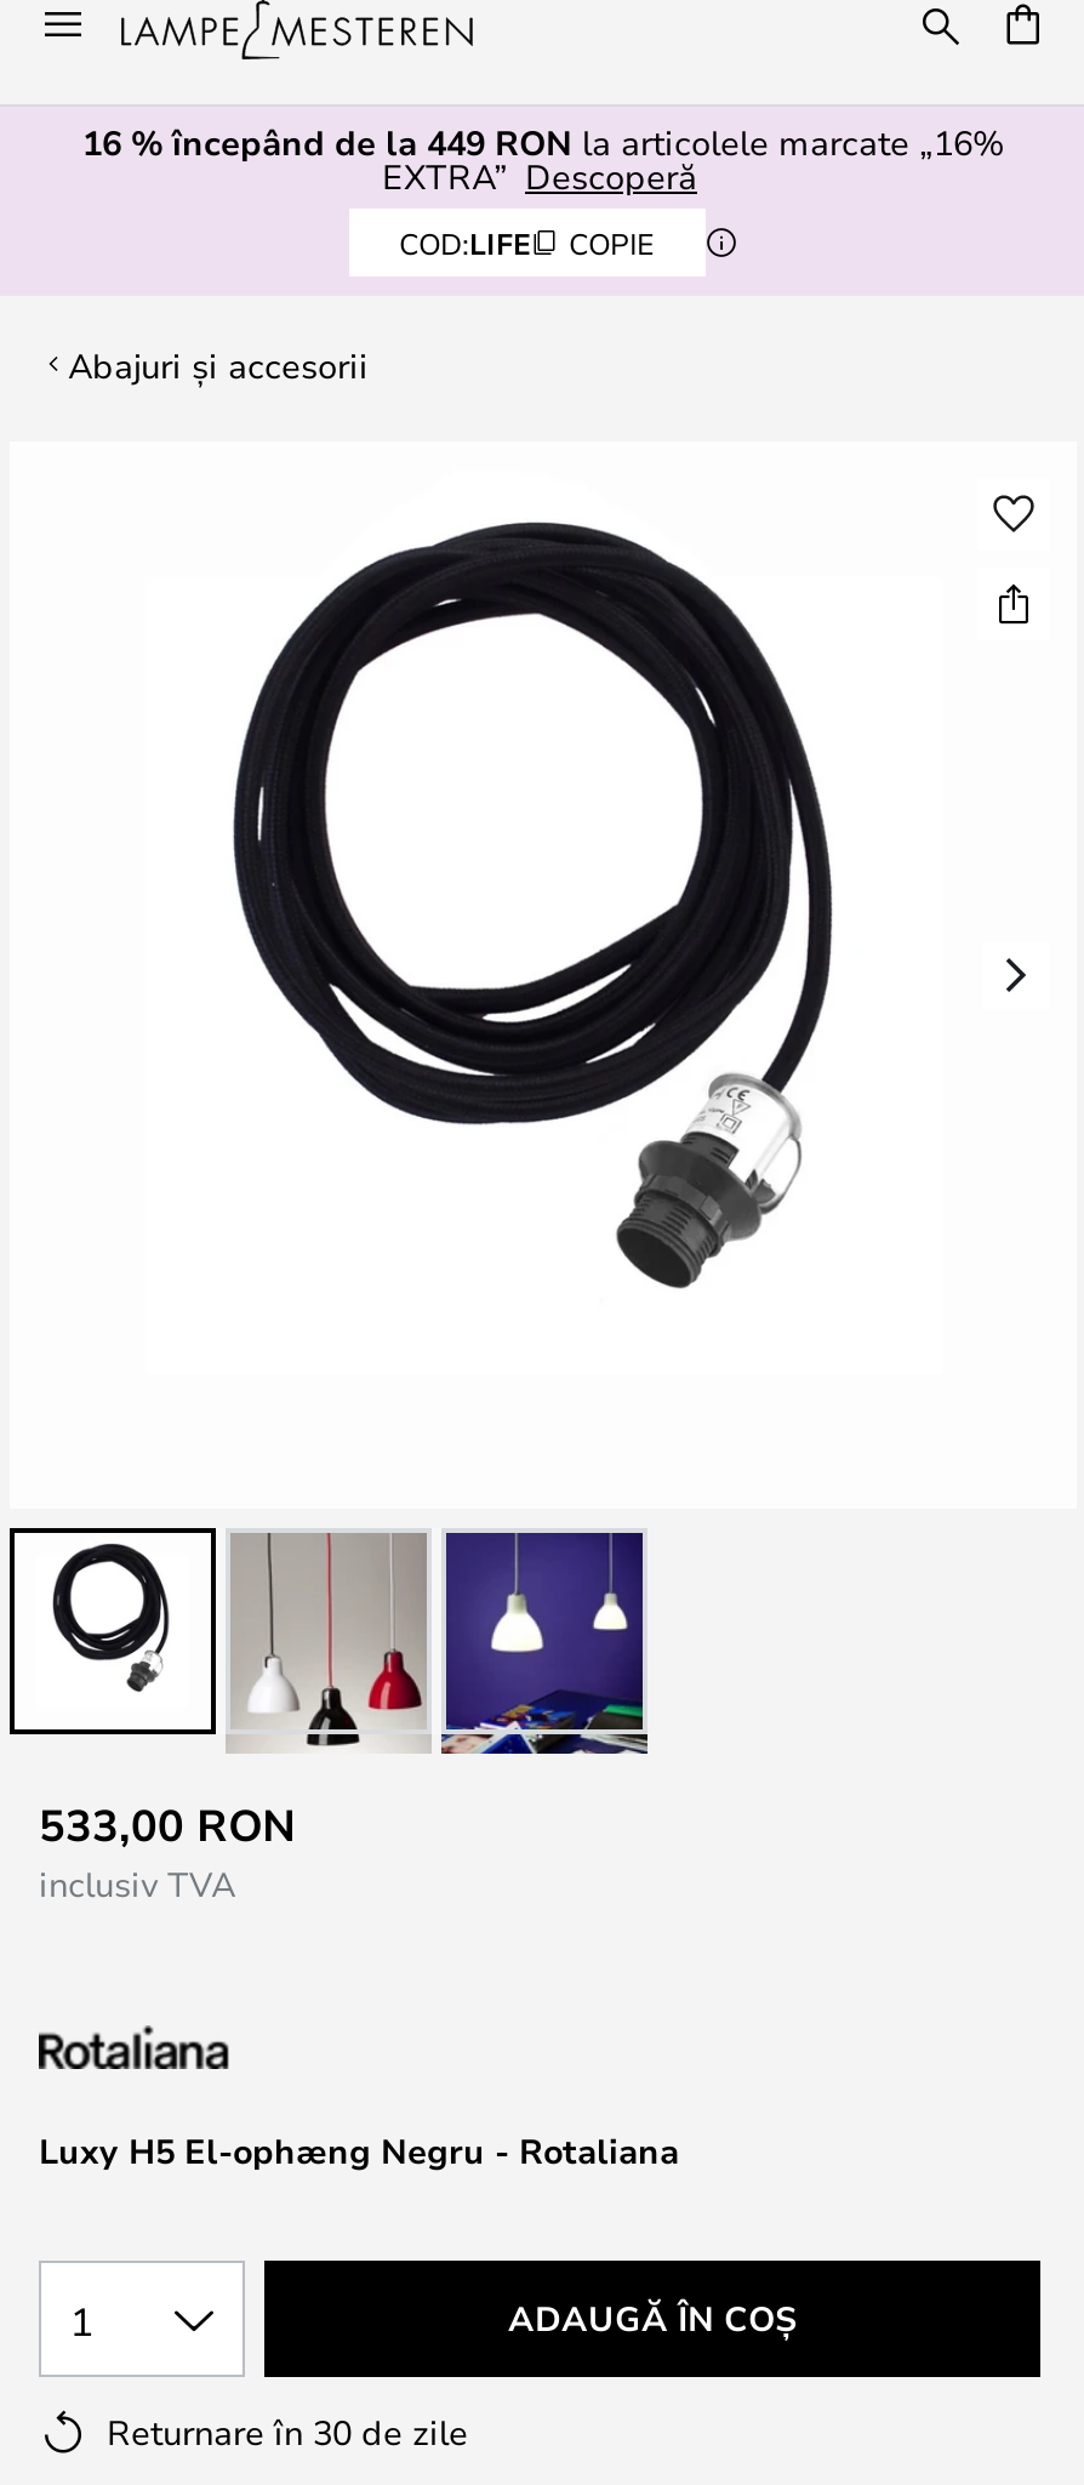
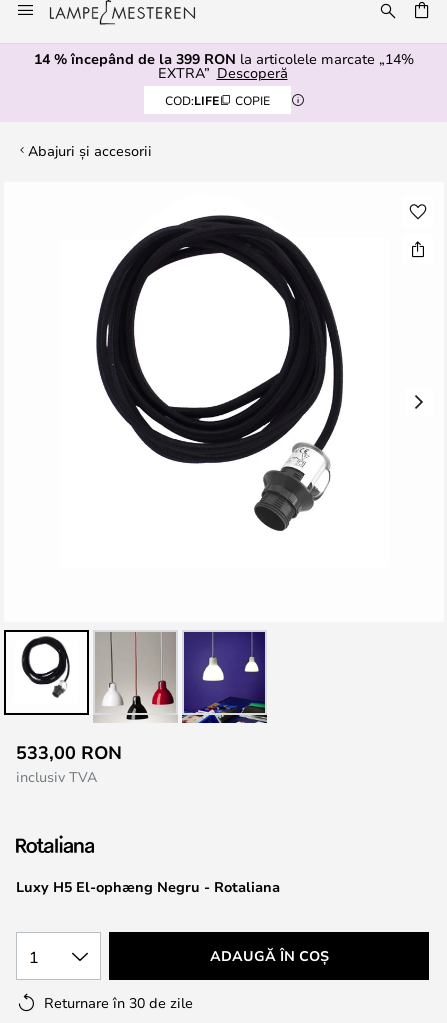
[82,119,1004,165] 16 % începând de la 449 RON la articolele marcate „16% -> [34,49,414,68] 14 % începând de la 399 RON la articolele marcate „14%

